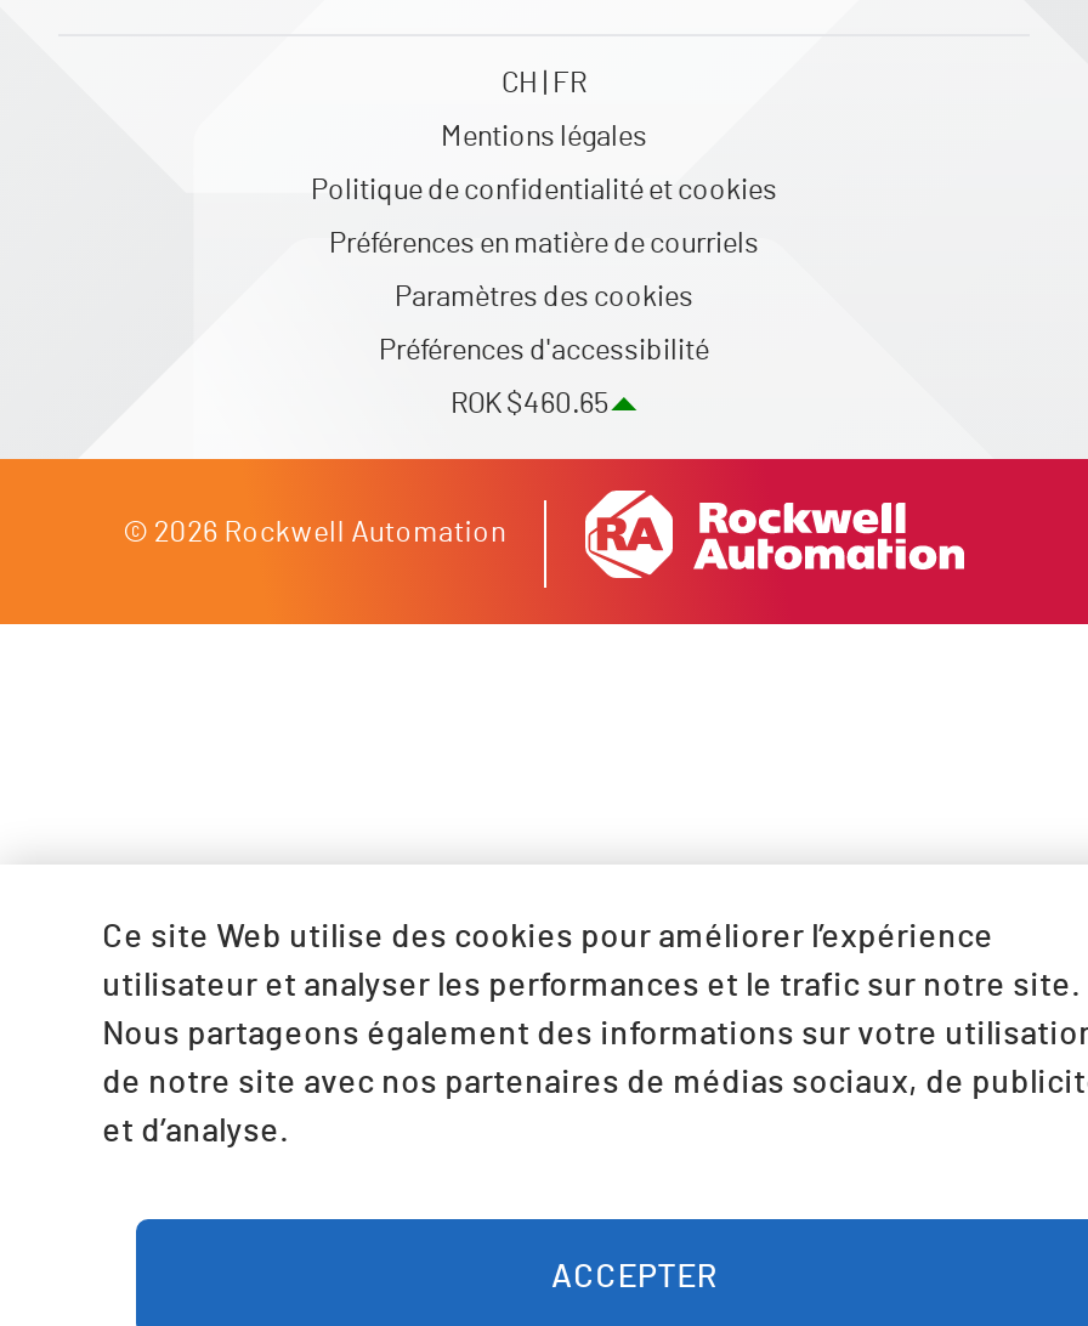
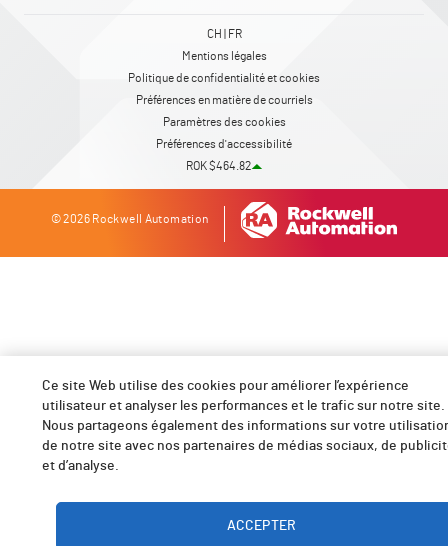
[450,389,608,418] ROK $460.65 -> [185,160,250,172] ROK $464.82

